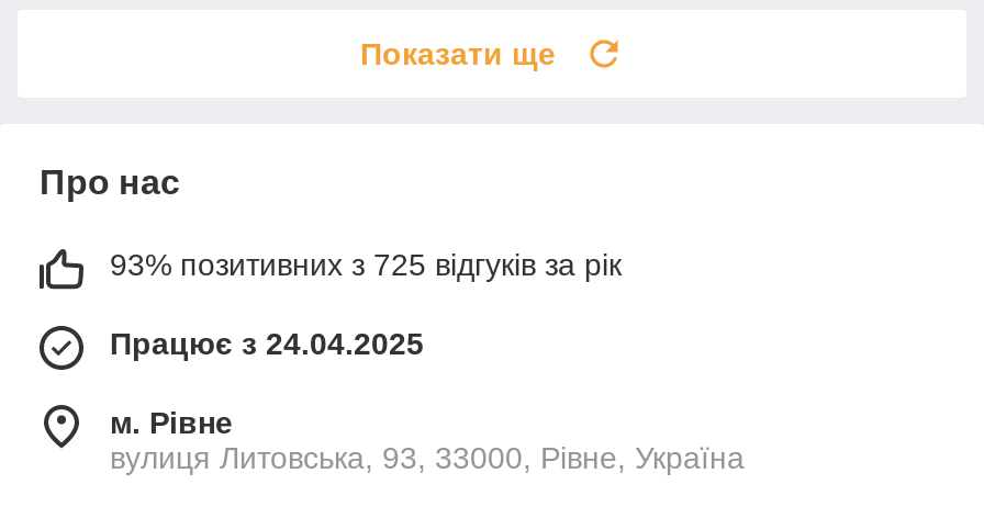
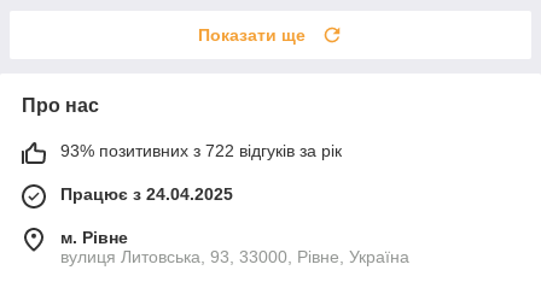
[110,246,622,282] 93% позитивних з 725 відгуків за рік -> [60,141,342,160] 93% позитивних з 722 відгуків за рік

